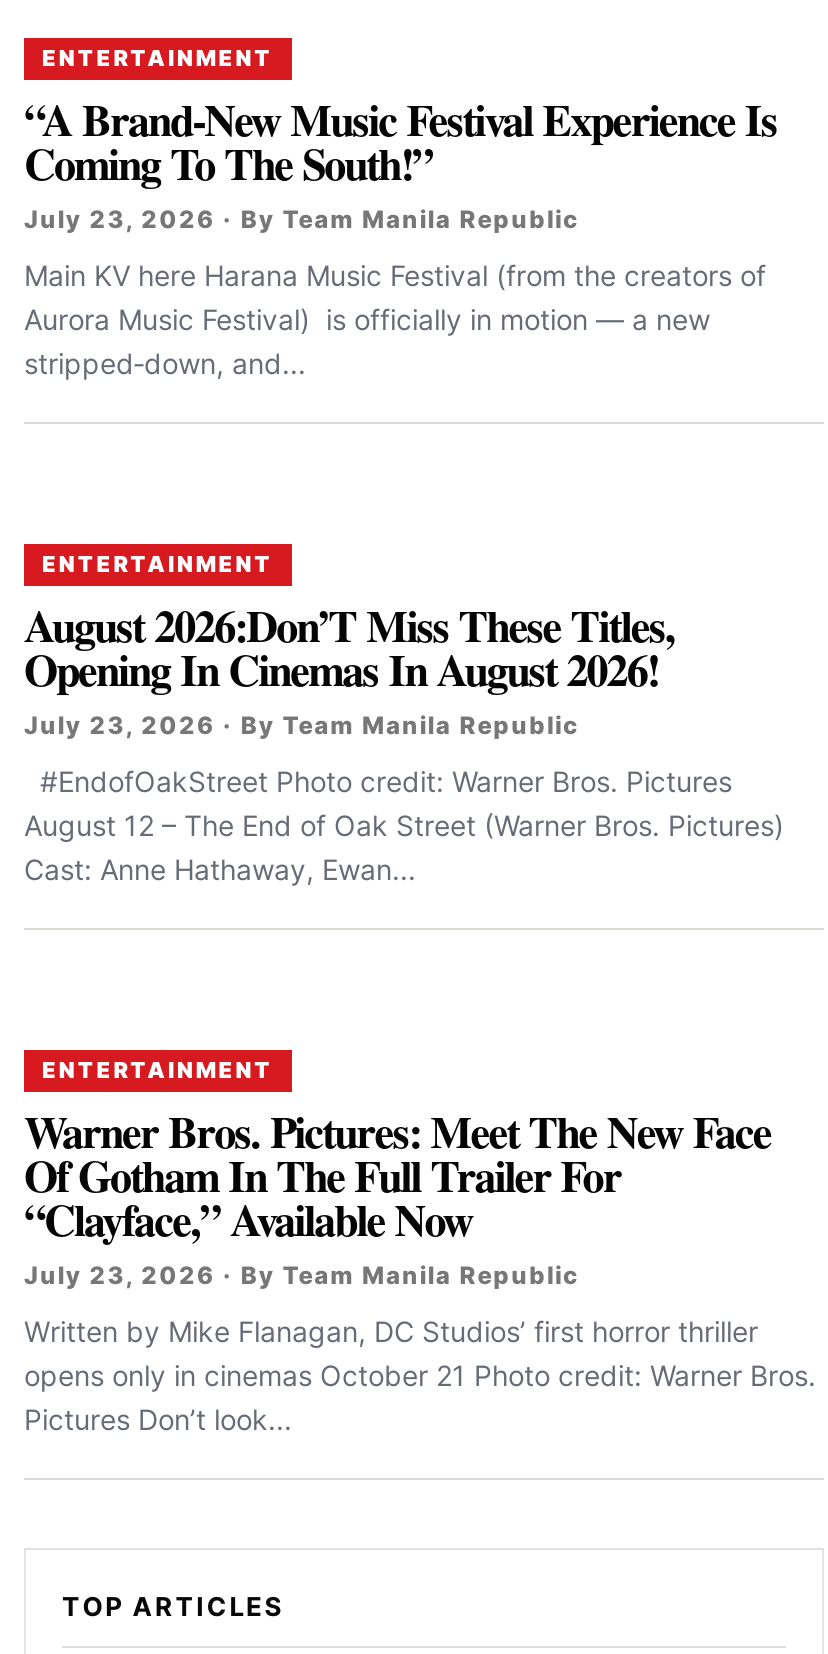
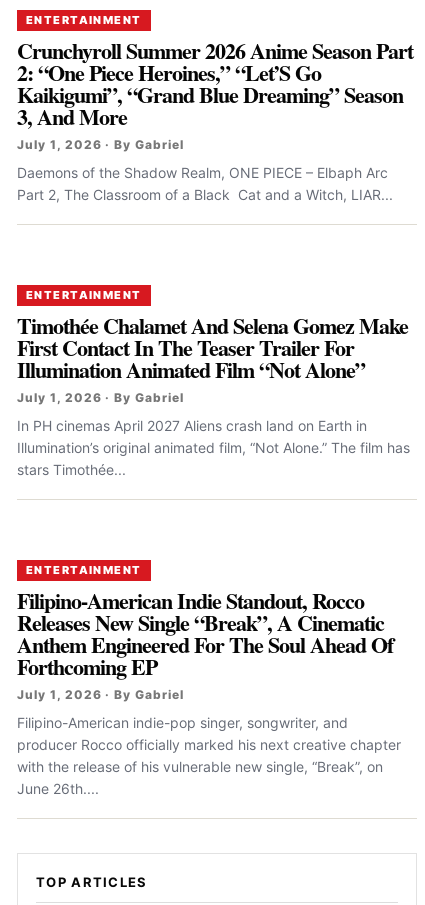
[24,87,777,235] “A Brand-New Music Festival Experience Is | Coming To The South!” | July 23, 2026 · By Team Manila Republic -> [17,34,413,152] Crunchyroll Summer 2026 Anime Season Part | 2: “One Piece Heroines,” “Let’S Go | Kaikigumi”, “Grand Blue Dreaming” Season | 3, And More | July 1, 2026 · By Gabriel
[24,259,766,381] Main KV here Harana Music Festival (from the creators of | Aurora Music Festival) is officially in motion — a new | stripped‑down, and... -> [17,164,393,203] Daemons of the Shadow Realm, ONE PIECE – Elbaph Arc | Part 2, The Classroom of a Black Cat and a Witch, LIAR...
[24,593,675,741] August 2026:Don’T Miss These Titles, | Opening In Cinemas In August 2026! | July 23, 2026 · By Team Manila Republic -> [17,309,408,405] Timothée Chalamet And Selena Gomez Make | First Contact In The Teaser Trailer For | Illumination Animated Film “Not Alone” | July 1, 2026 · By Gabriel
[24,765,784,887] #EndofOakStreet Photo credit: Warner Bros. Pictures | August 12 – The End of Oak Street (Warner Bros. Pictures) | Cast: Anne Hathaway, Ewan... -> [17,417,410,478] In PH cinemas April 2027 Aliens crash land on Earth in | Illumination’s original animated film, “Not Alone.” The film has | stars Timothée...
[24,1099,771,1291] Warner Bros. Pictures: Meet The New Face | Of Gotham In The Full Trailer For | “Clayface,” Available Now | July 23, 2026 · By Team Manila Republic -> [17,584,393,702] Filipino-American Indie Standout, Rocco | Releases New Single “Break”, A Cinematic | Anthem Engineered For The Soul Ahead Of | Forthcoming EP | July 1, 2026 · By Gabriel
[24,1315,816,1437] Written by Mike Flanagan, DC Studios’ first horror thriller | opens only in cinemas October 21 Photo credit: Warner Bros. | Pictures Don’t look... -> [17,714,401,797] Filipino-American indie-pop singer, songwriter, and | producer Rocco officially marked his next creative chapter | with the release of his vulnerable new single, “Break”, on | June 26th....

